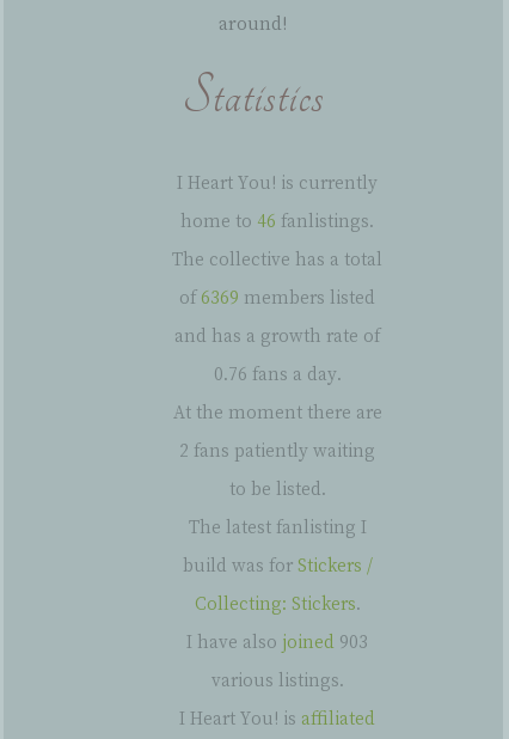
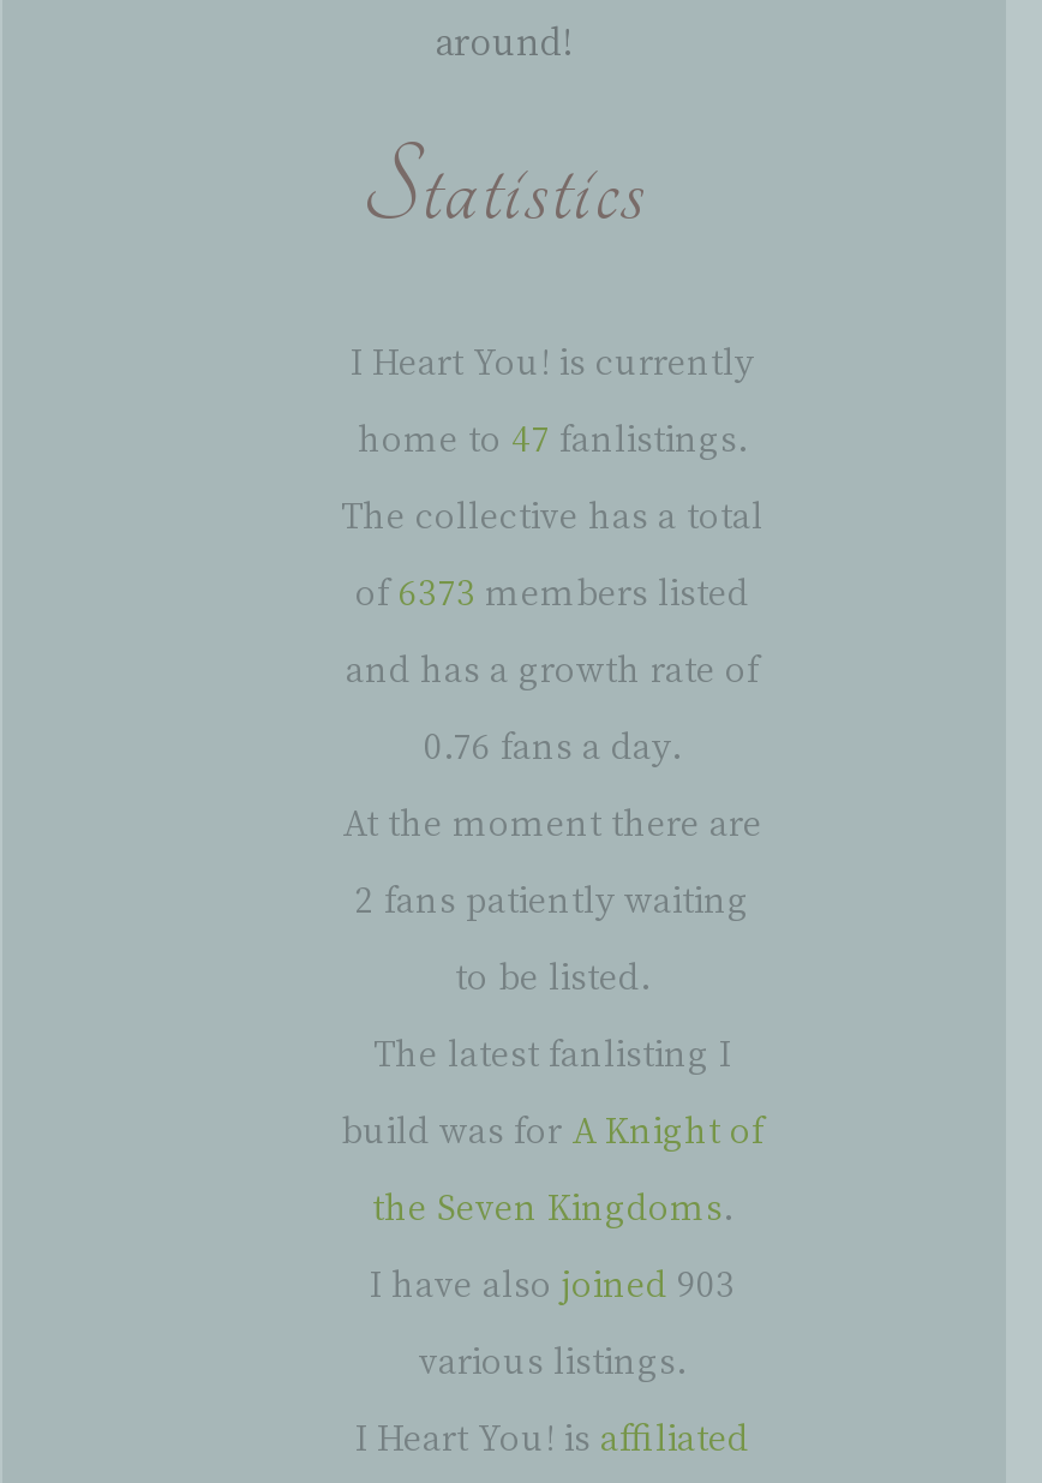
[180,210,374,231] home to 46 fanlistings. -> [358,416,747,459] home to 47 fanlistings.
[179,286,375,308] of6369 members listed -> [355,570,749,613] of6373 members listed
[182,554,372,575] build was for Stickers / -> [341,1108,763,1151] build was for A Knight of
[194,592,360,614] Collecting: Stickers. -> [372,1184,732,1228] the Seven Kingdoms.

